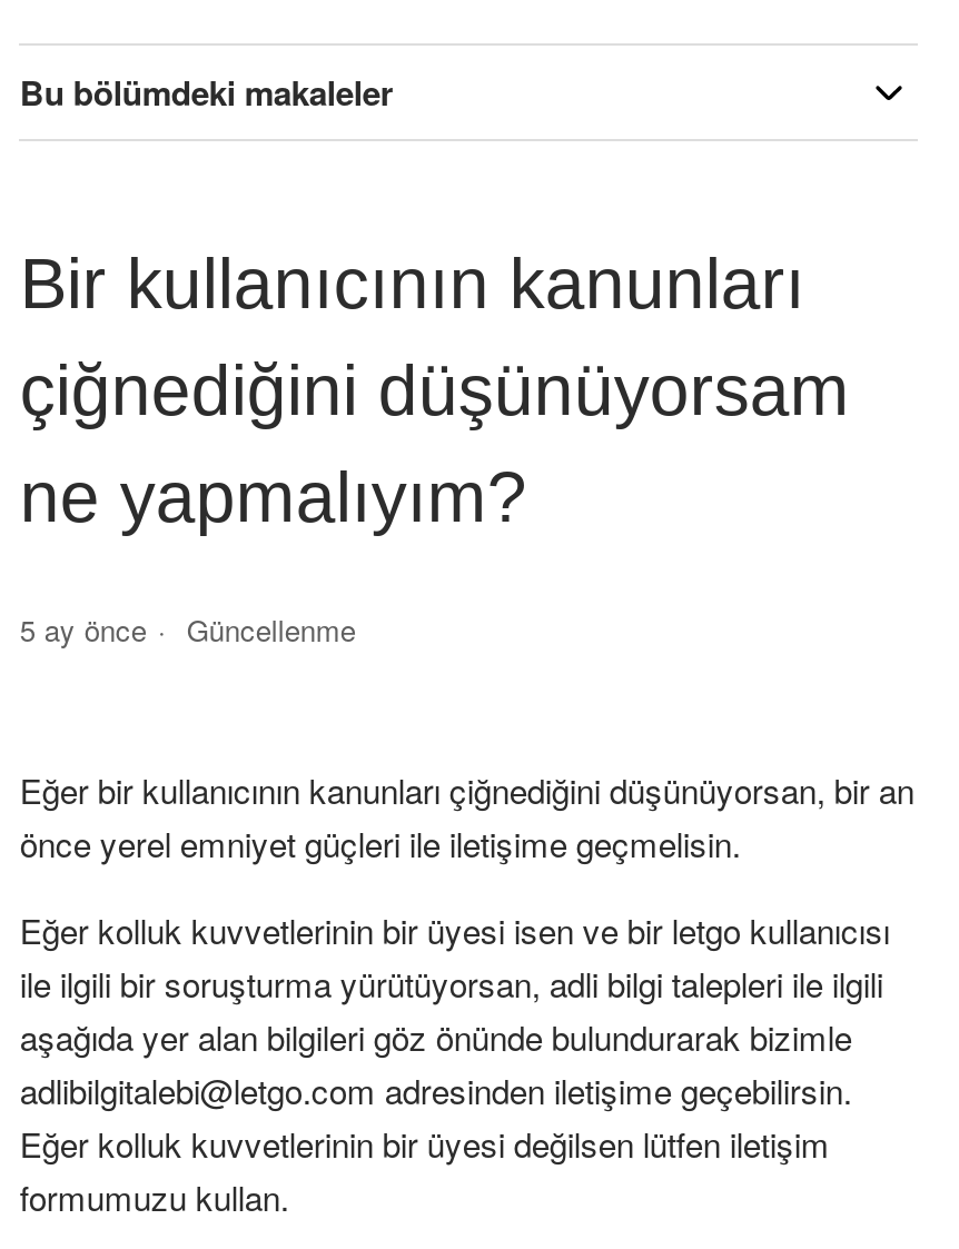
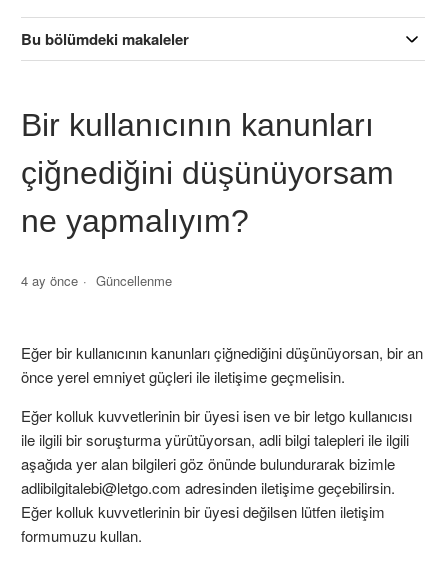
[20,607,356,650] 5 ay önce Güncellenme -> [21,270,172,289] 4 ay önce Güncellenme

